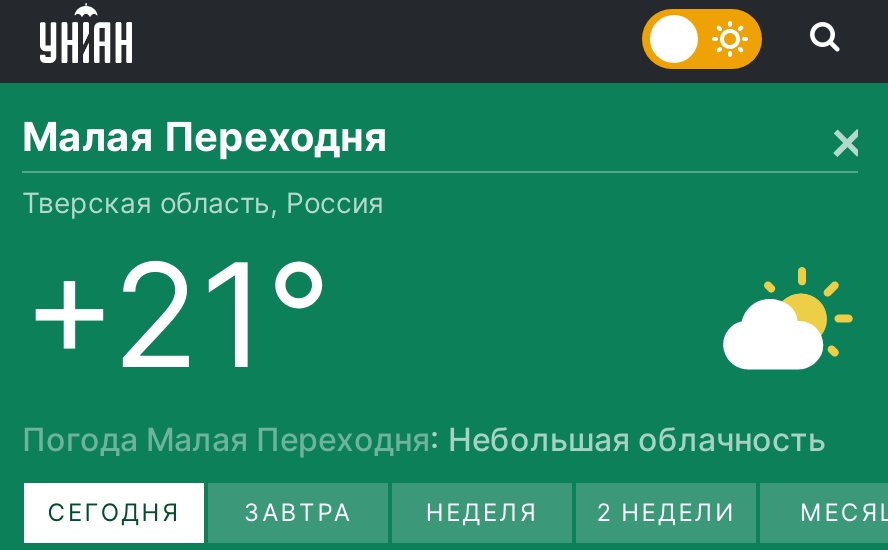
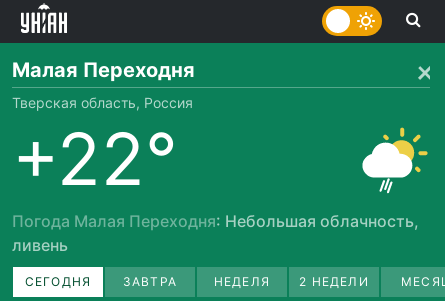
[22,227,854,459] [image] | +21° | Погода Малая Переходня: Небольшая облачность -> [12,115,429,255] [image] | +22° | Погода Малая Переходня: Небольшая облачность, | ливень

